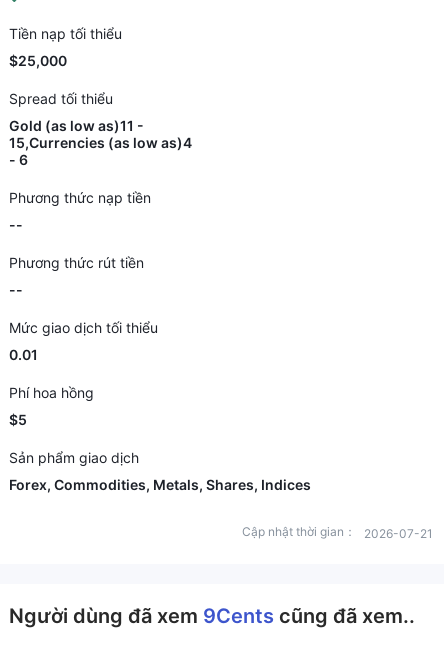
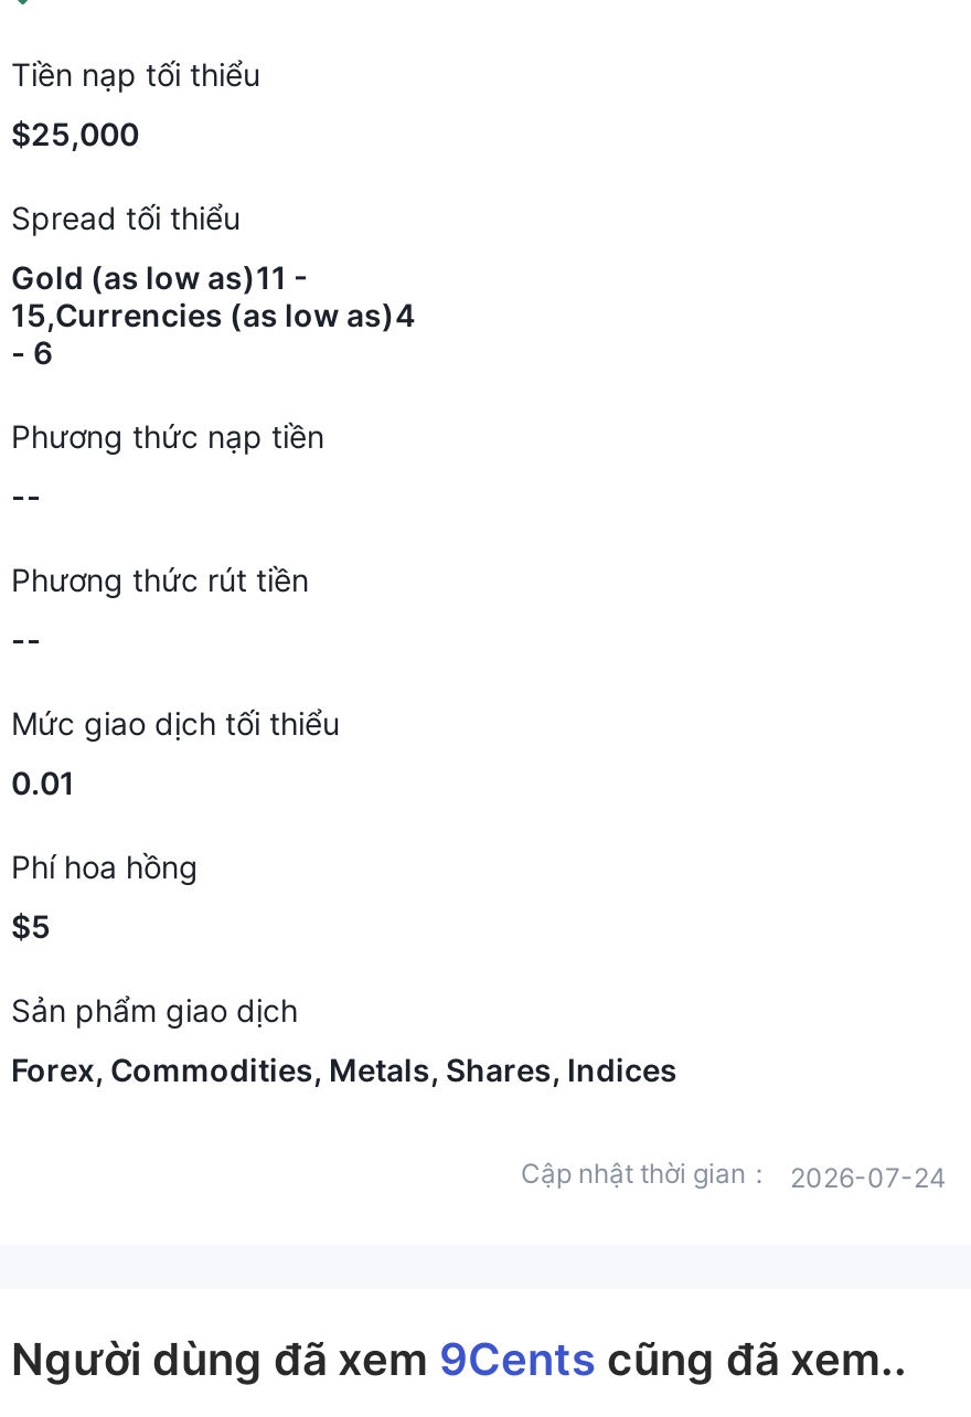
[242,524,433,541] Cập nhật thời gian： 2026-07-21 -> [521,1157,947,1194] Cập nhật thời gian： 2026-07-24

